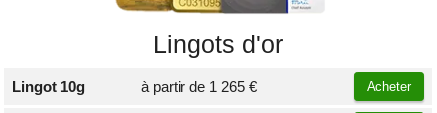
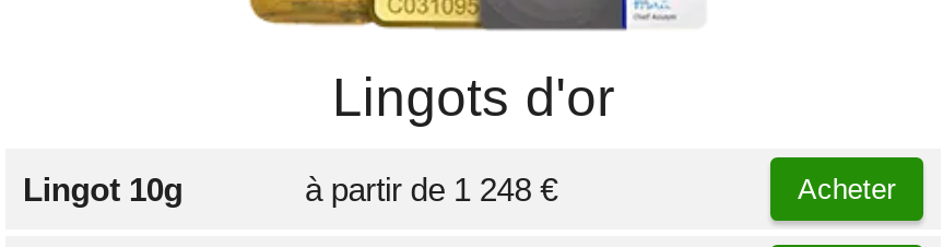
[141,78,256,95] à partir de 1 265 € -> [305,170,557,207] à partir de 1 248 €

